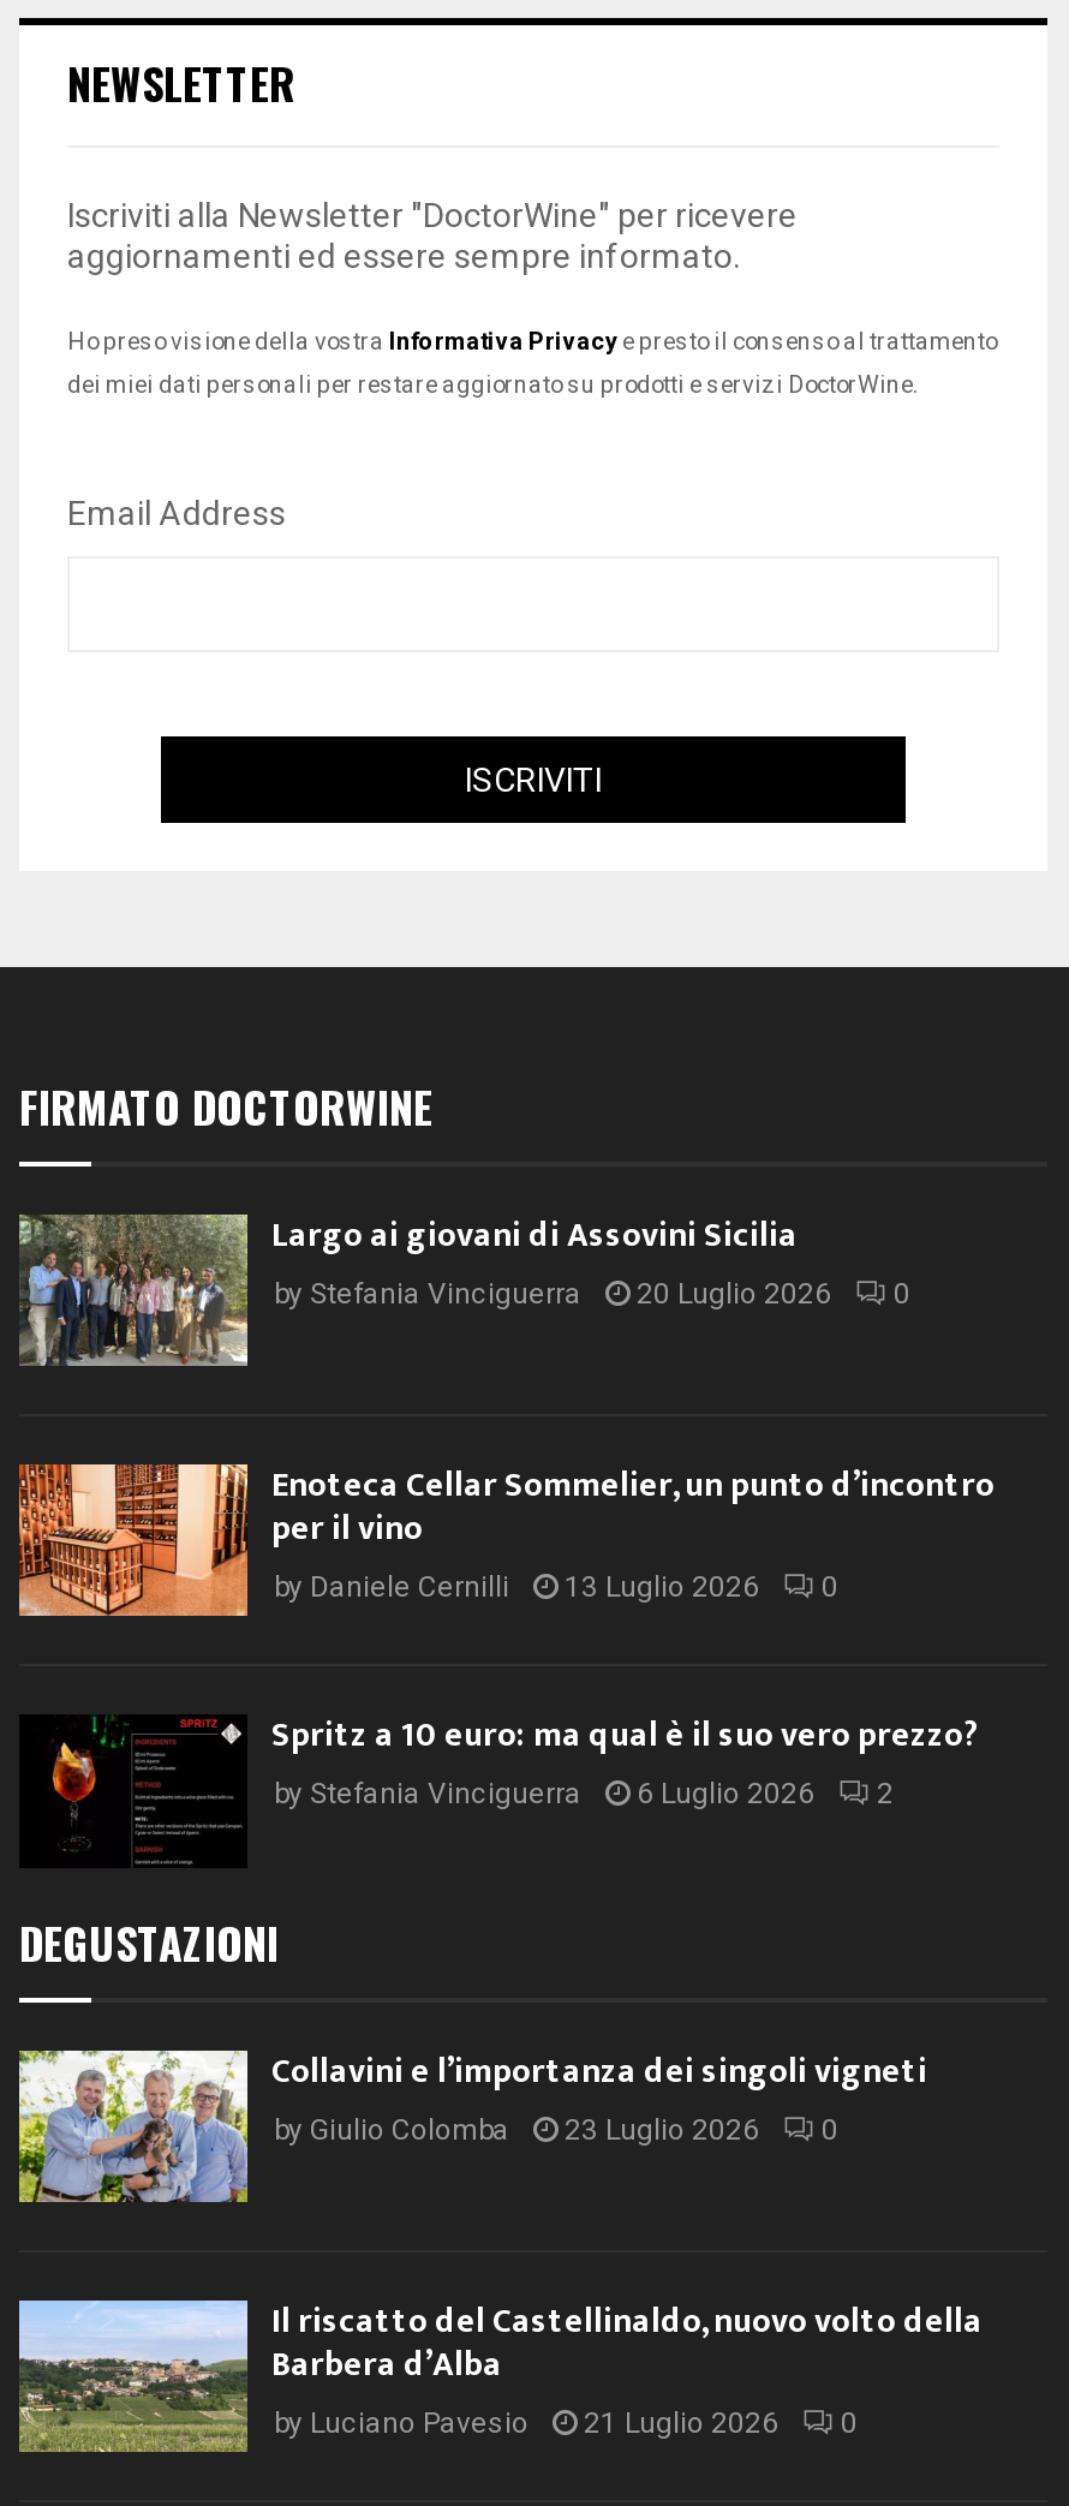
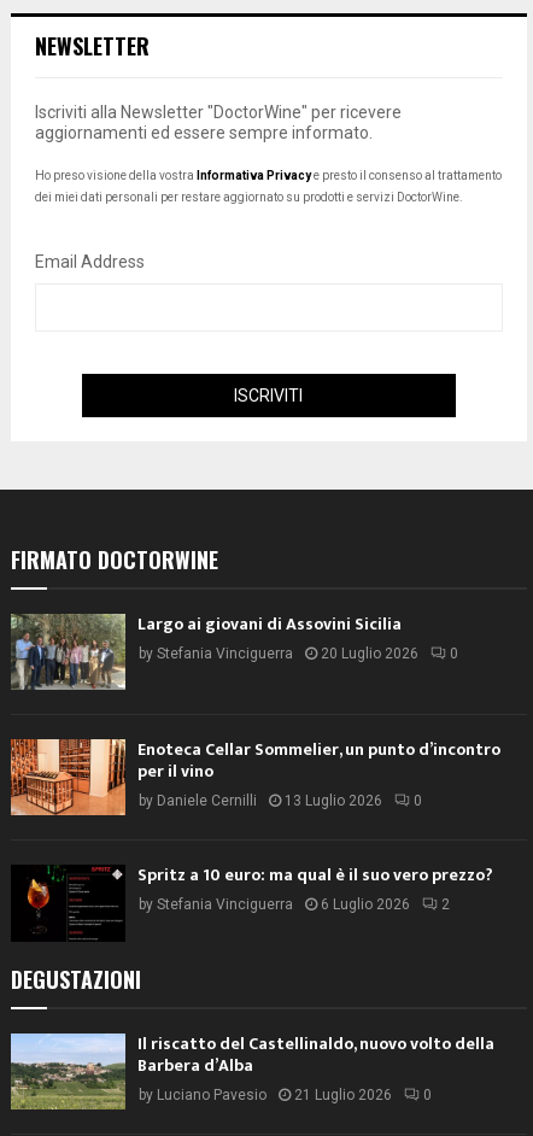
[17,2043,927,2204] [image] | Collavini e l’importanza dei singoli vigneti | by Giulio Colomba | 23 Luglio 2026 | 0 -> none

